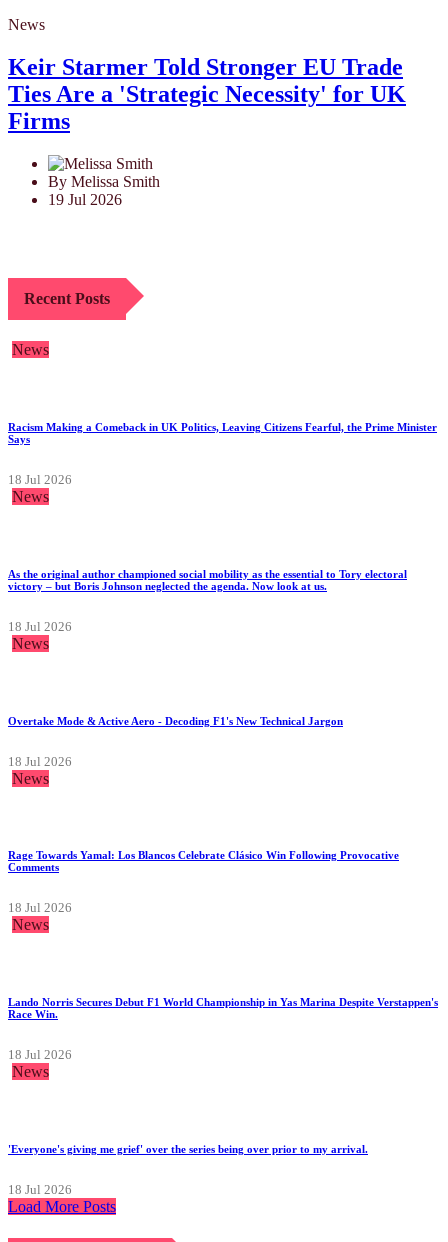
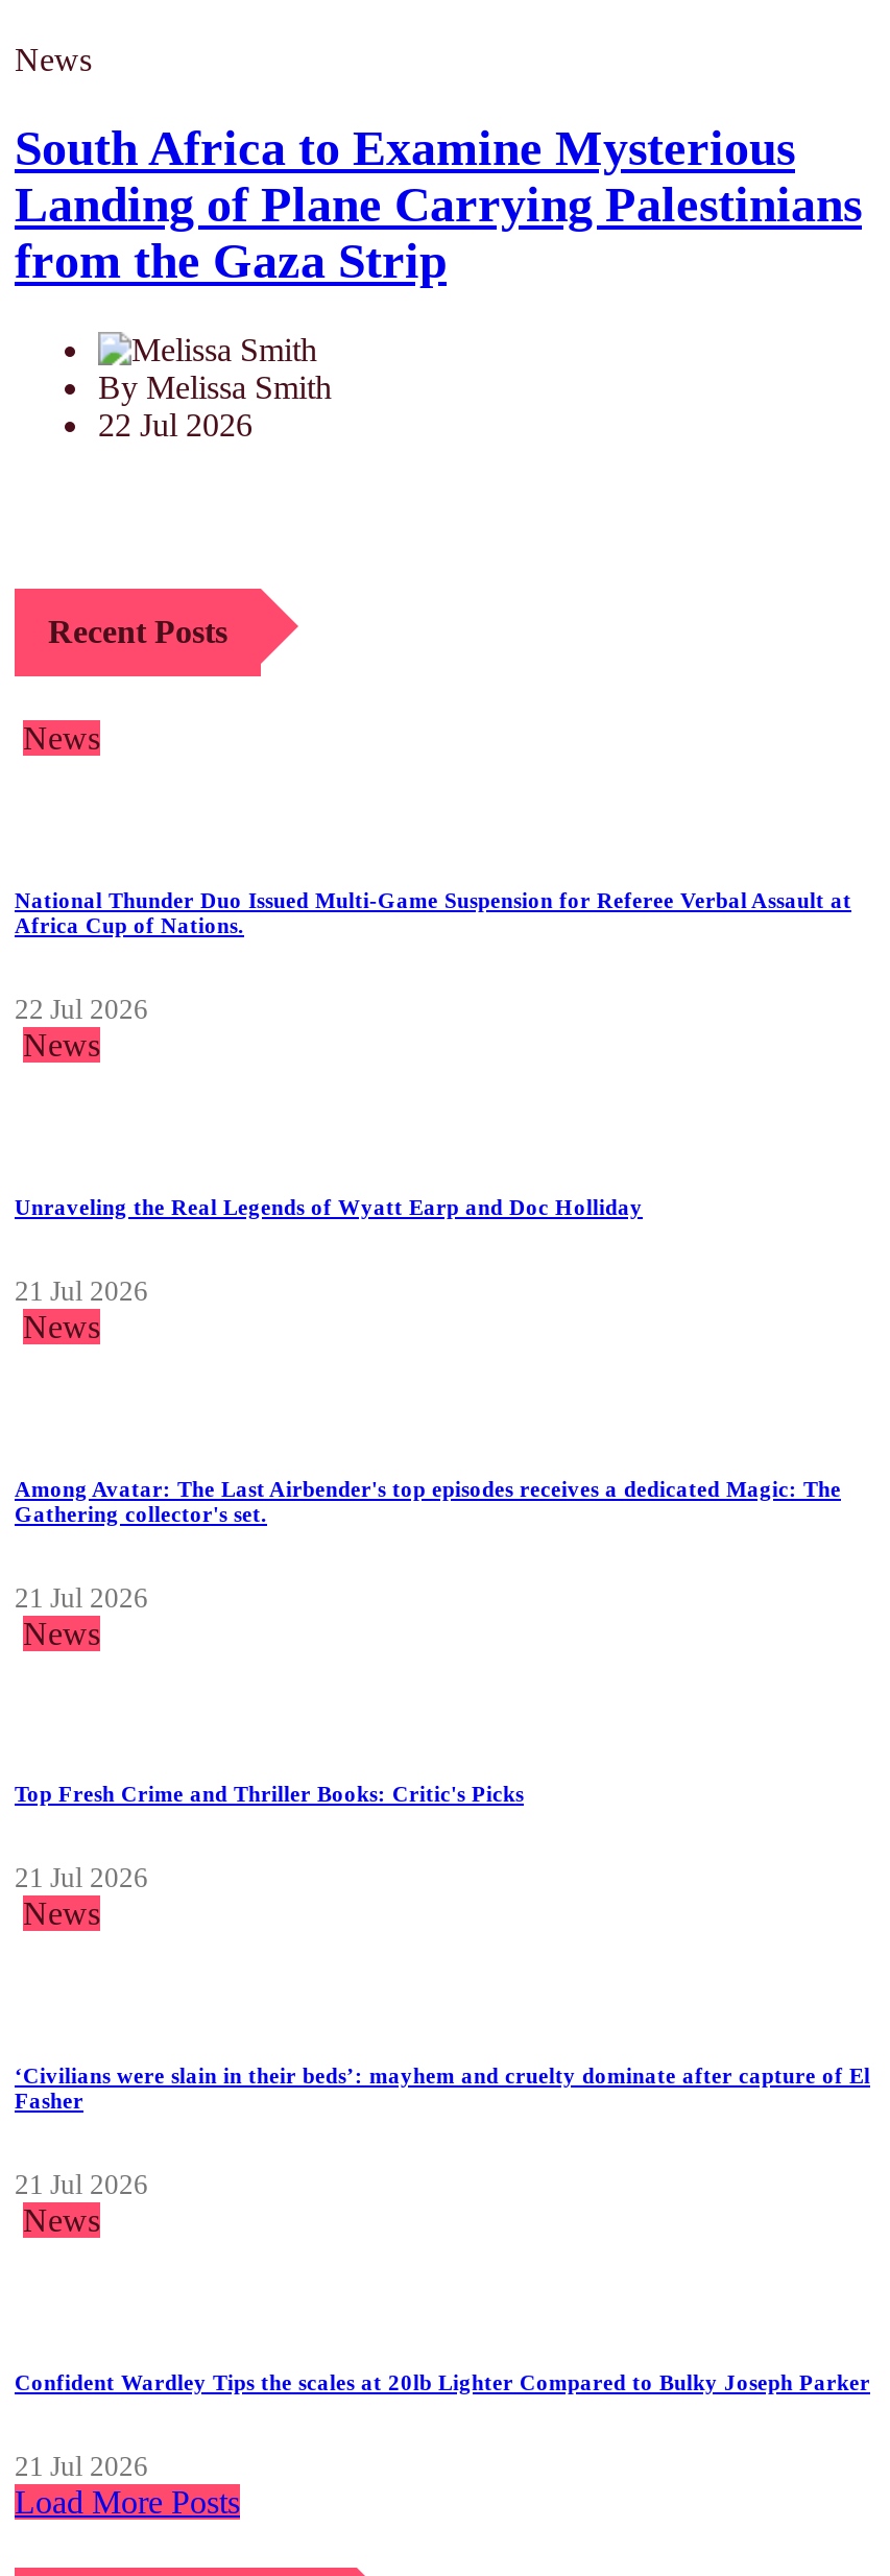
[8,54,406,134] Keir Starmer Told Stronger EU Trade | Ties Are a 'Strategic Necessity' for UK | Firms -> [15,121,862,288] South Africa to Examine Mysterious | Landing of Plane Carrying Palestinians | from the Gaza Strip
[48,191,122,208] 19 Jul 2026 -> [98,407,252,443] 22 Jul 2026
[8,421,437,445] Racism Making a Comeback in UK Politics, Leaving Citizens Fearful, the Prime Minister | Says -> [15,887,851,937] National Thunder Duo Issued Multi-Game Suspension for Referee Verbal Assault at | Africa Cup of Nations.
[8,472,72,487] 18 Jul 2026 -> [15,993,148,1024] 22 Jul 2026
[8,568,407,592] As the original author championed social mobility as the essential to Tory electoral | victory – but Boris Johnson neglected the agenda. Now look at us. -> [15,1193,643,1218] Unraveling the Real Legends of Wyatt Earp and Doc Holliday
[8,619,72,634] 18 Jul 2026 -> [15,1275,148,1306] 21 Jul 2026
[8,714,343,726] Overtake Mode & Active Aero - Decoding F1's New Technical Jargon -> [15,1475,841,1525] Among Avatar: The Last Airbender's top episodes receives a dedicated Magic: The | Gathering collector's set.
[8,753,72,768] 18 Jul 2026 -> [15,1581,148,1613] 21 Jul 2026
[8,849,399,873] Rage Towards Yamal: Los Blancos Celebrate Clásico Win Following Provocative | Comments -> [15,1782,524,1807] Top Fresh Crime and Thriller Books: Critic's Picks
[8,900,72,915] 18 Jul 2026 -> [15,1863,148,1894] 21 Jul 2026
[8,996,438,1020] Lando Norris Secures Debut F1 World Championship in Yas Marina Despite Verstappen's | Race Win. -> [15,2063,870,2113] ‘Civilians were slain in their beds’: mayhem and cruelty dominate after capture of El | Fasher
[8,1047,72,1062] 18 Jul 2026 -> [15,2170,148,2201] 21 Jul 2026
[8,1143,368,1155] 'Everyone's giving me grief' over the series being over prior to my arrival. -> [15,2370,870,2395] Confident Wardley Tips the scales at 20lb Lighter Compared to Bulky Joseph Parker
[8,1182,72,1197] 18 Jul 2026 -> [15,2451,148,2483] 21 Jul 2026

